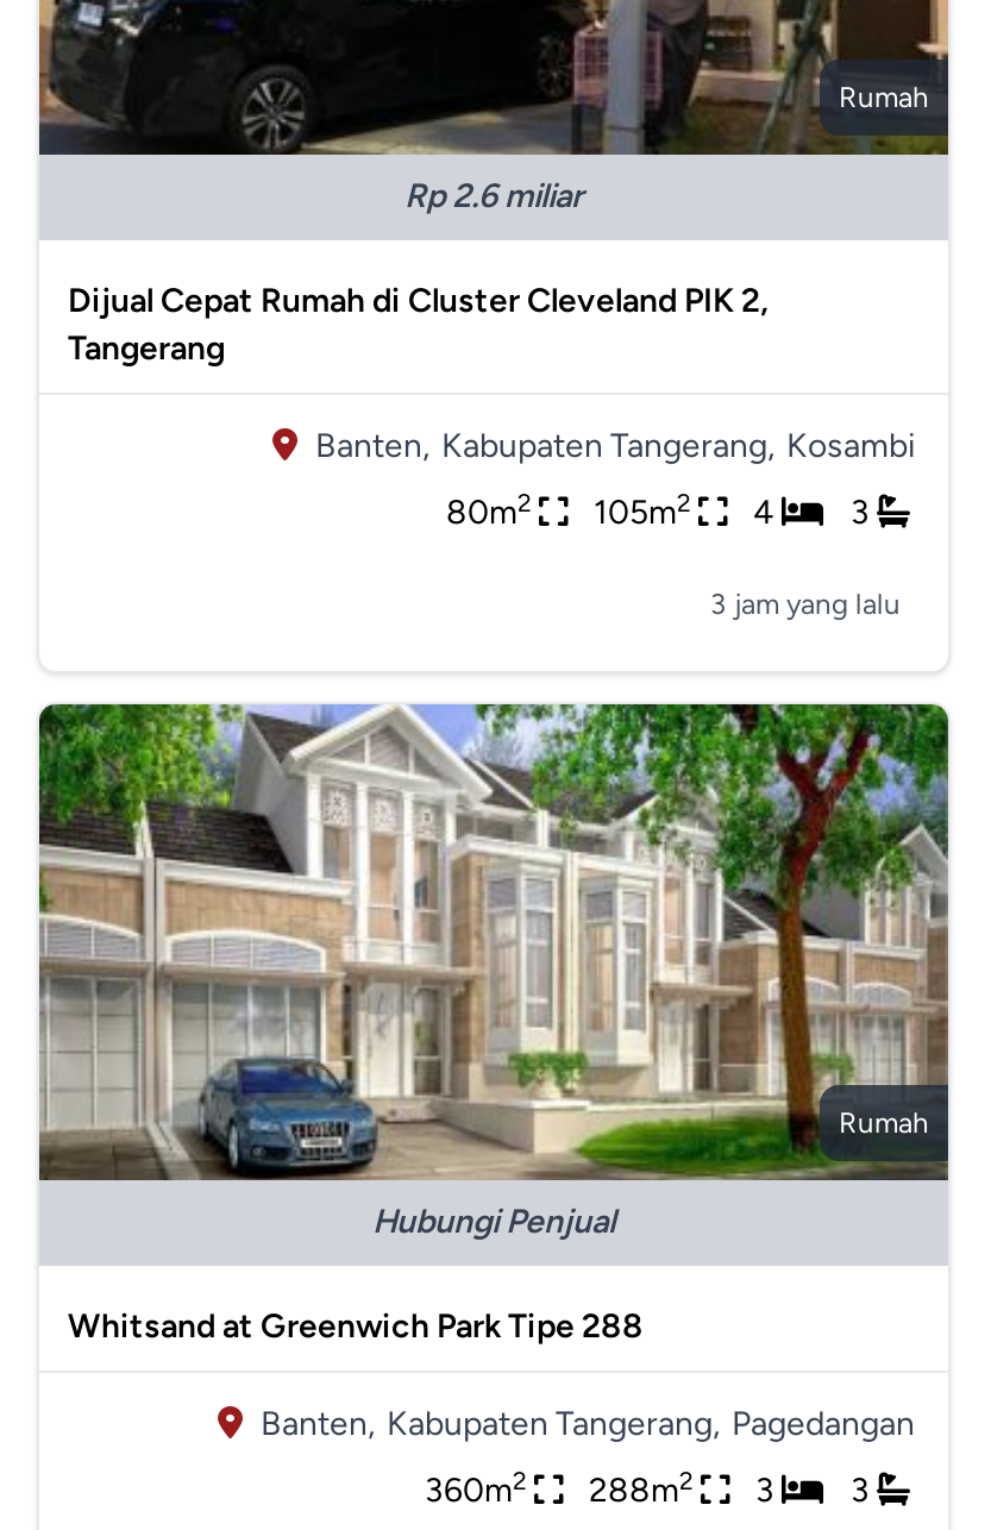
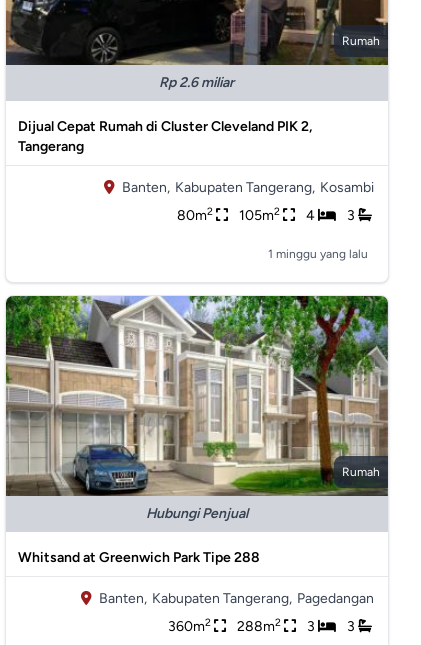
[710,588,900,621] 3 jam yang lalu -> [268,247,368,261] 1 minggu yang lalu

